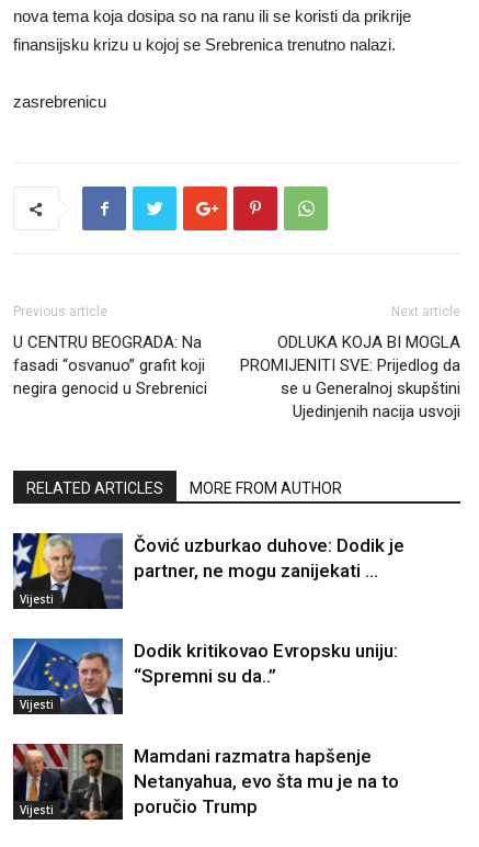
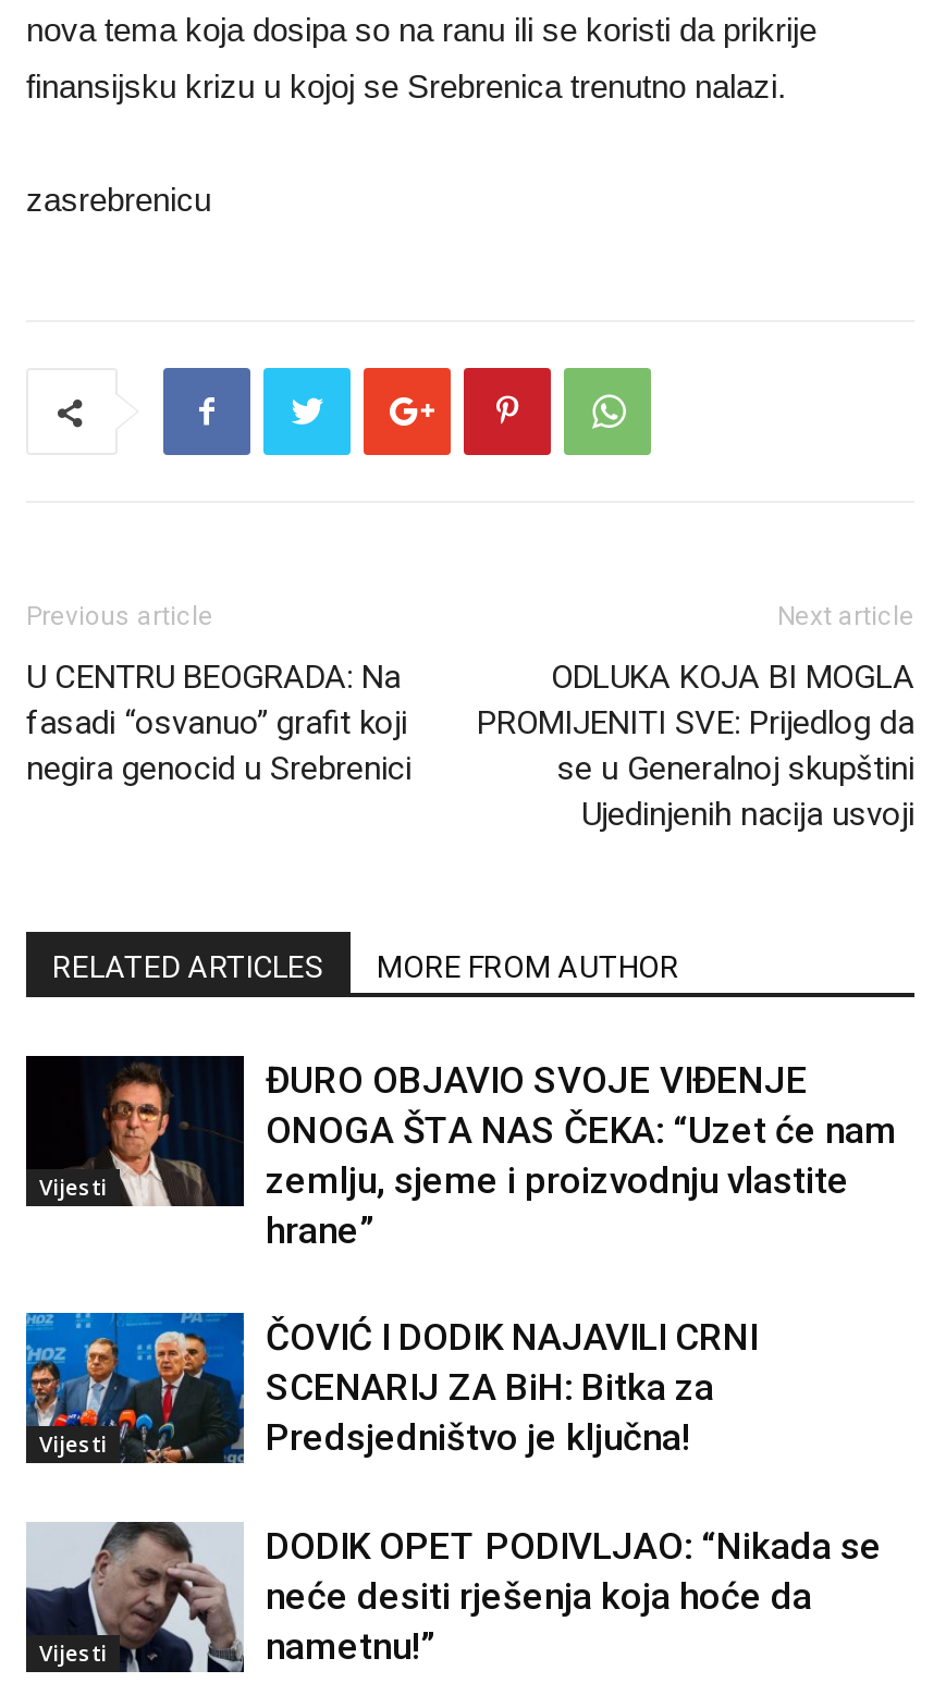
[12,532,404,610] [image] | Čović uzburkao duhove: Dodik je | partner, ne mogu zanijekati … -> [24,1054,897,1252] [image] | ĐURO OBJAVIO SVOJE VIĐENJE | ONOGA ŠTA NAS ČEKA: “Uzet će nam | zemlju, sjeme i proizvodnju vlastite | hrane”
[12,639,398,715] [image] | Dodik kritikovao Evropsku uniju: | “Spremni su da..” -> [26,1313,758,1465] [image] | ČOVIĆ I DODIK NAJAVILI CRNI | SCENARIJ ZA BiH: Bitka za | Predsjedništvo je ključna!
[12,743,399,821] [image] | Mamdani razmatra hapšenje | Netanyahua, evo šta mu je na to | poručio Trump -> [26,1522,882,1674] [image] | DODIK OPET PODIVLJAO: “Nikada se | neće desiti rješenja koja hoće da | nametnu!”

